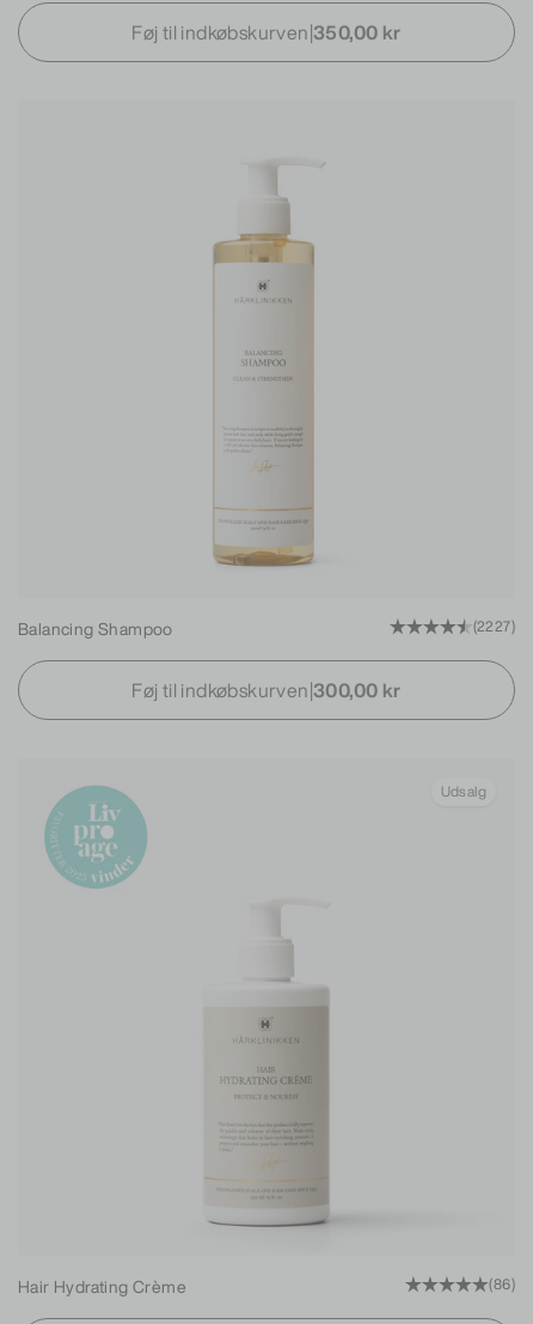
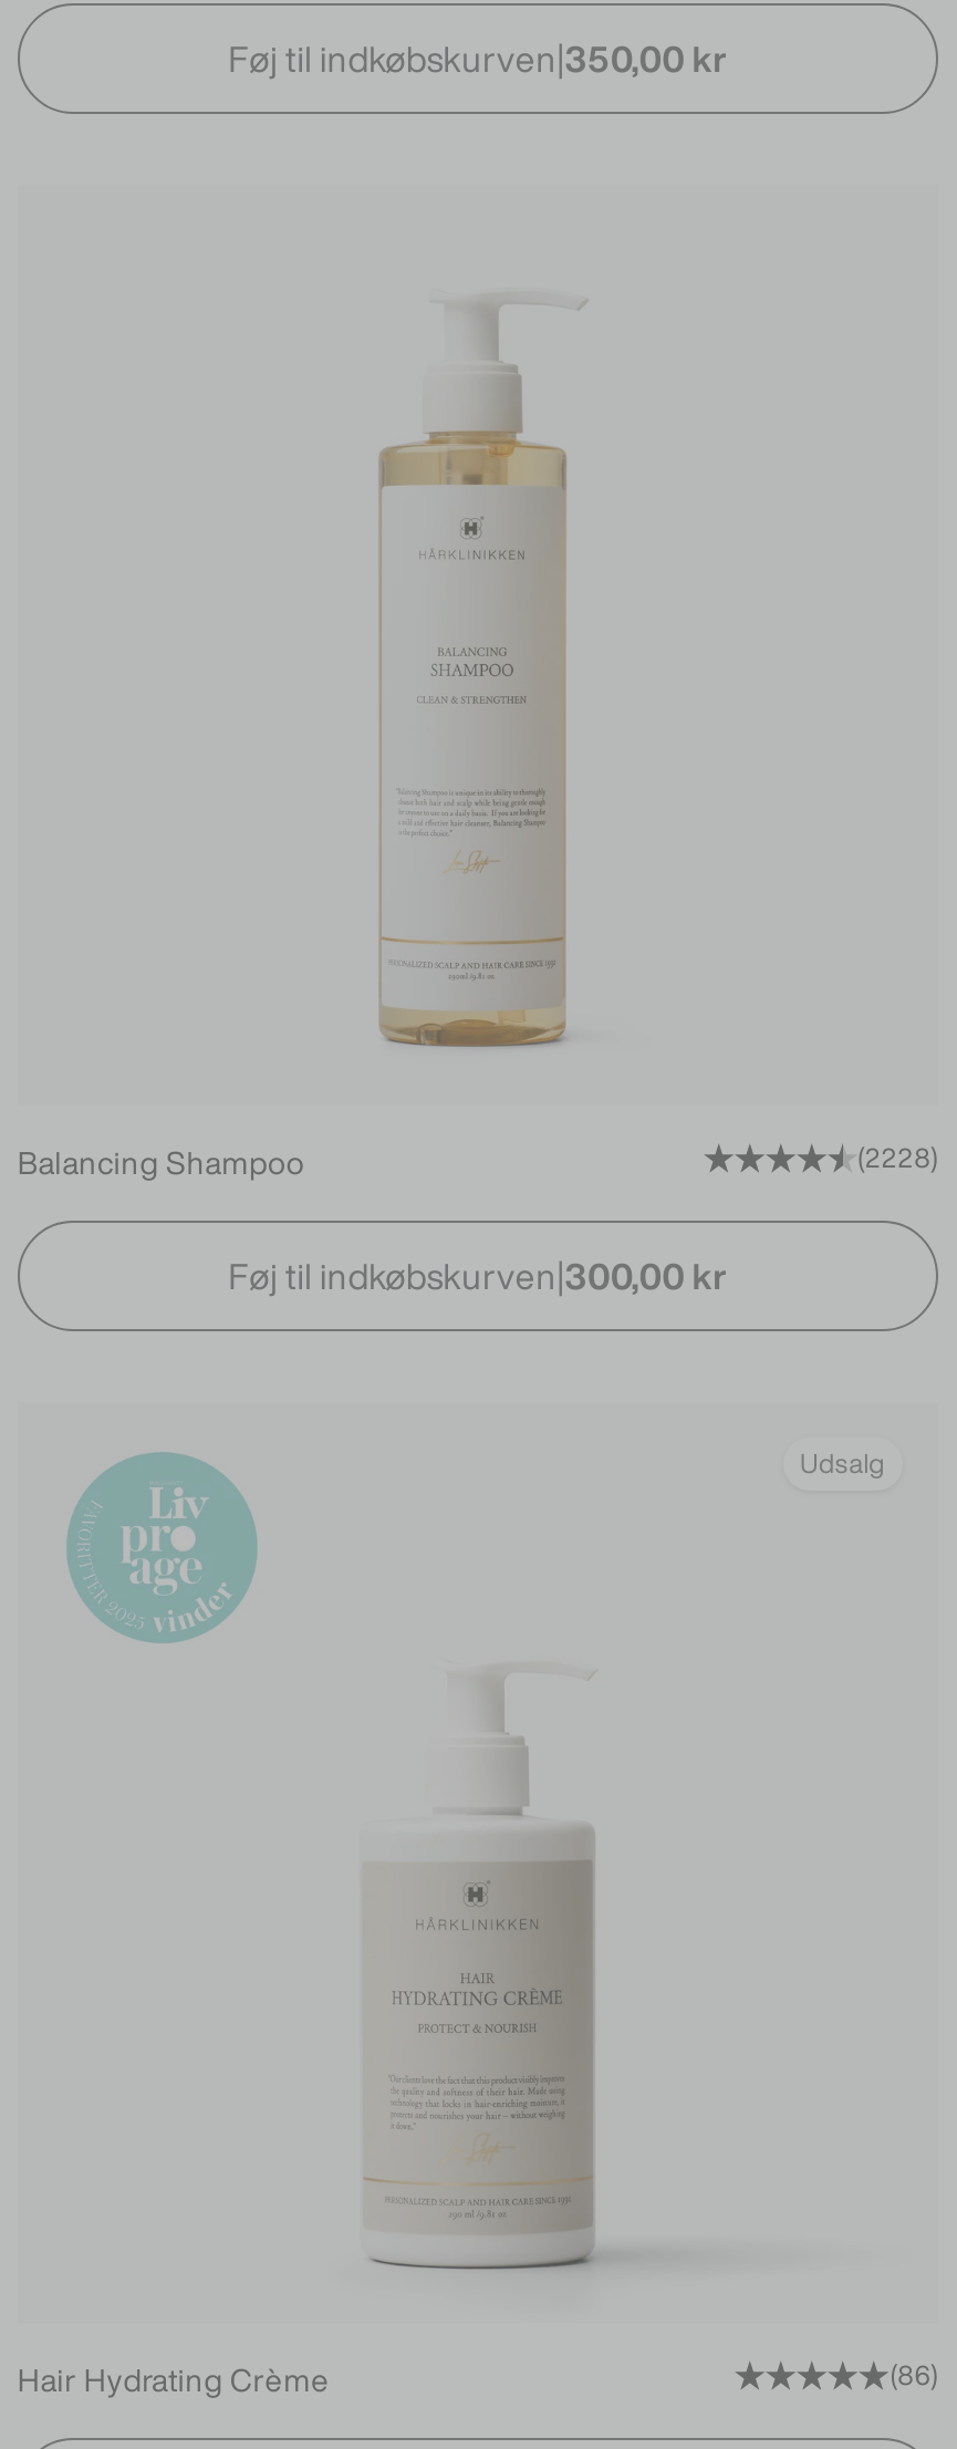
[473,616,515,636] (2227) -> [858,1139,938,1176] (2228)

